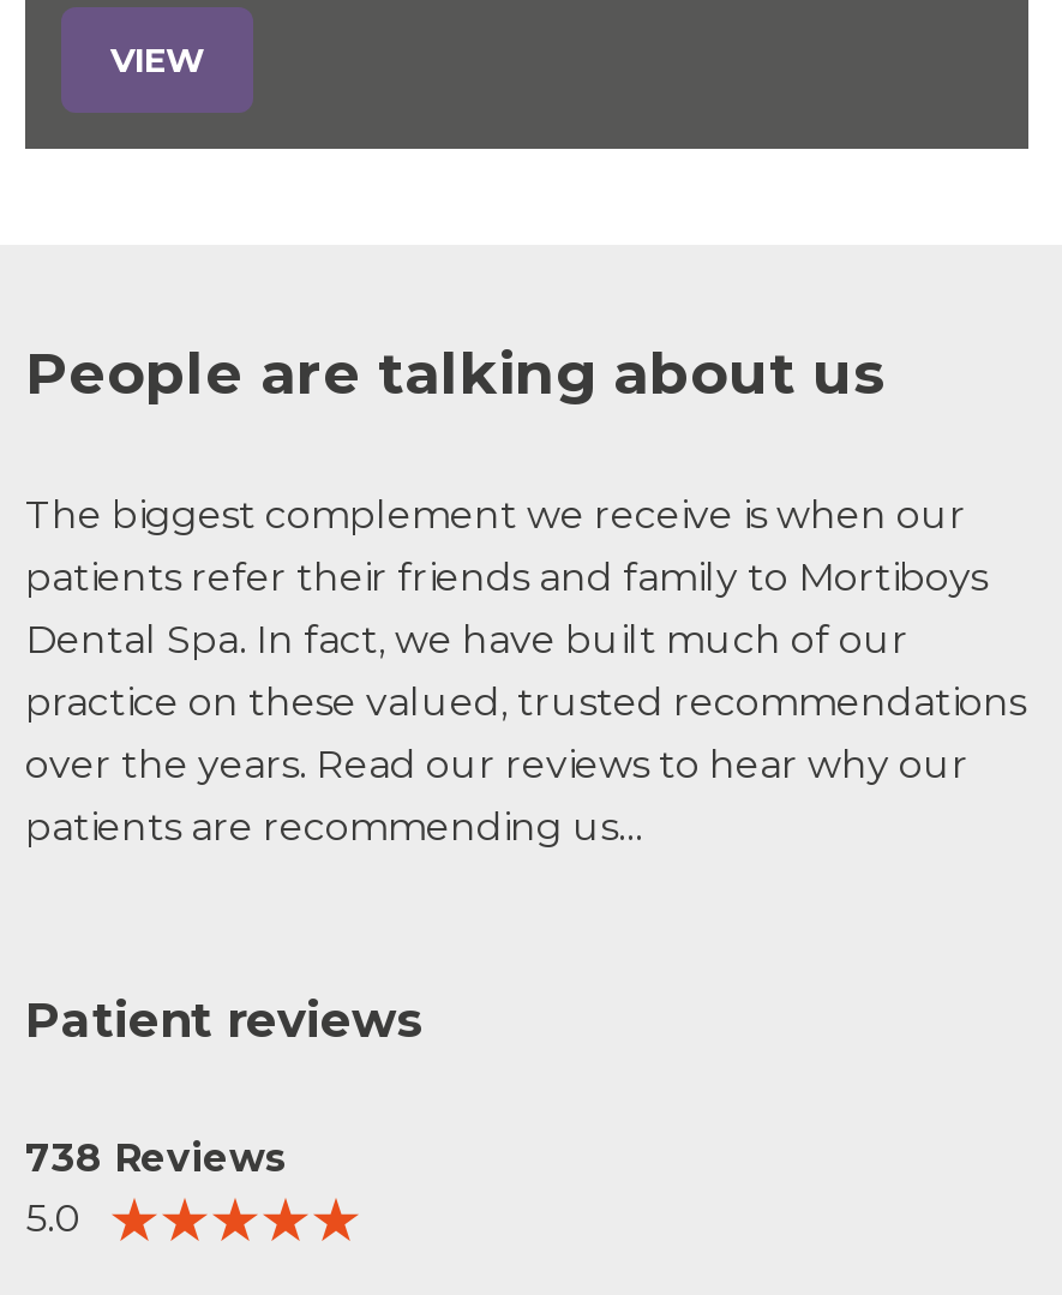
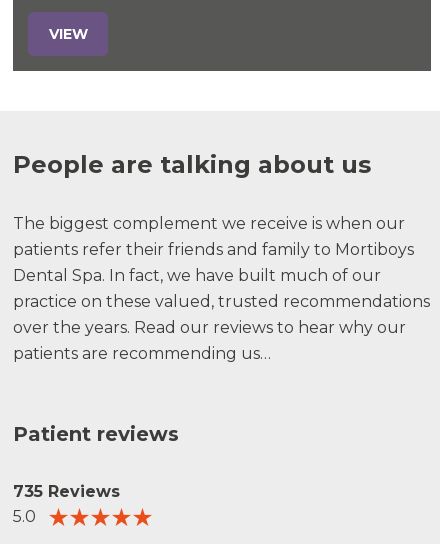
[25,1136,287,1181] 738 Reviews -> [13,482,120,501] 735 Reviews

